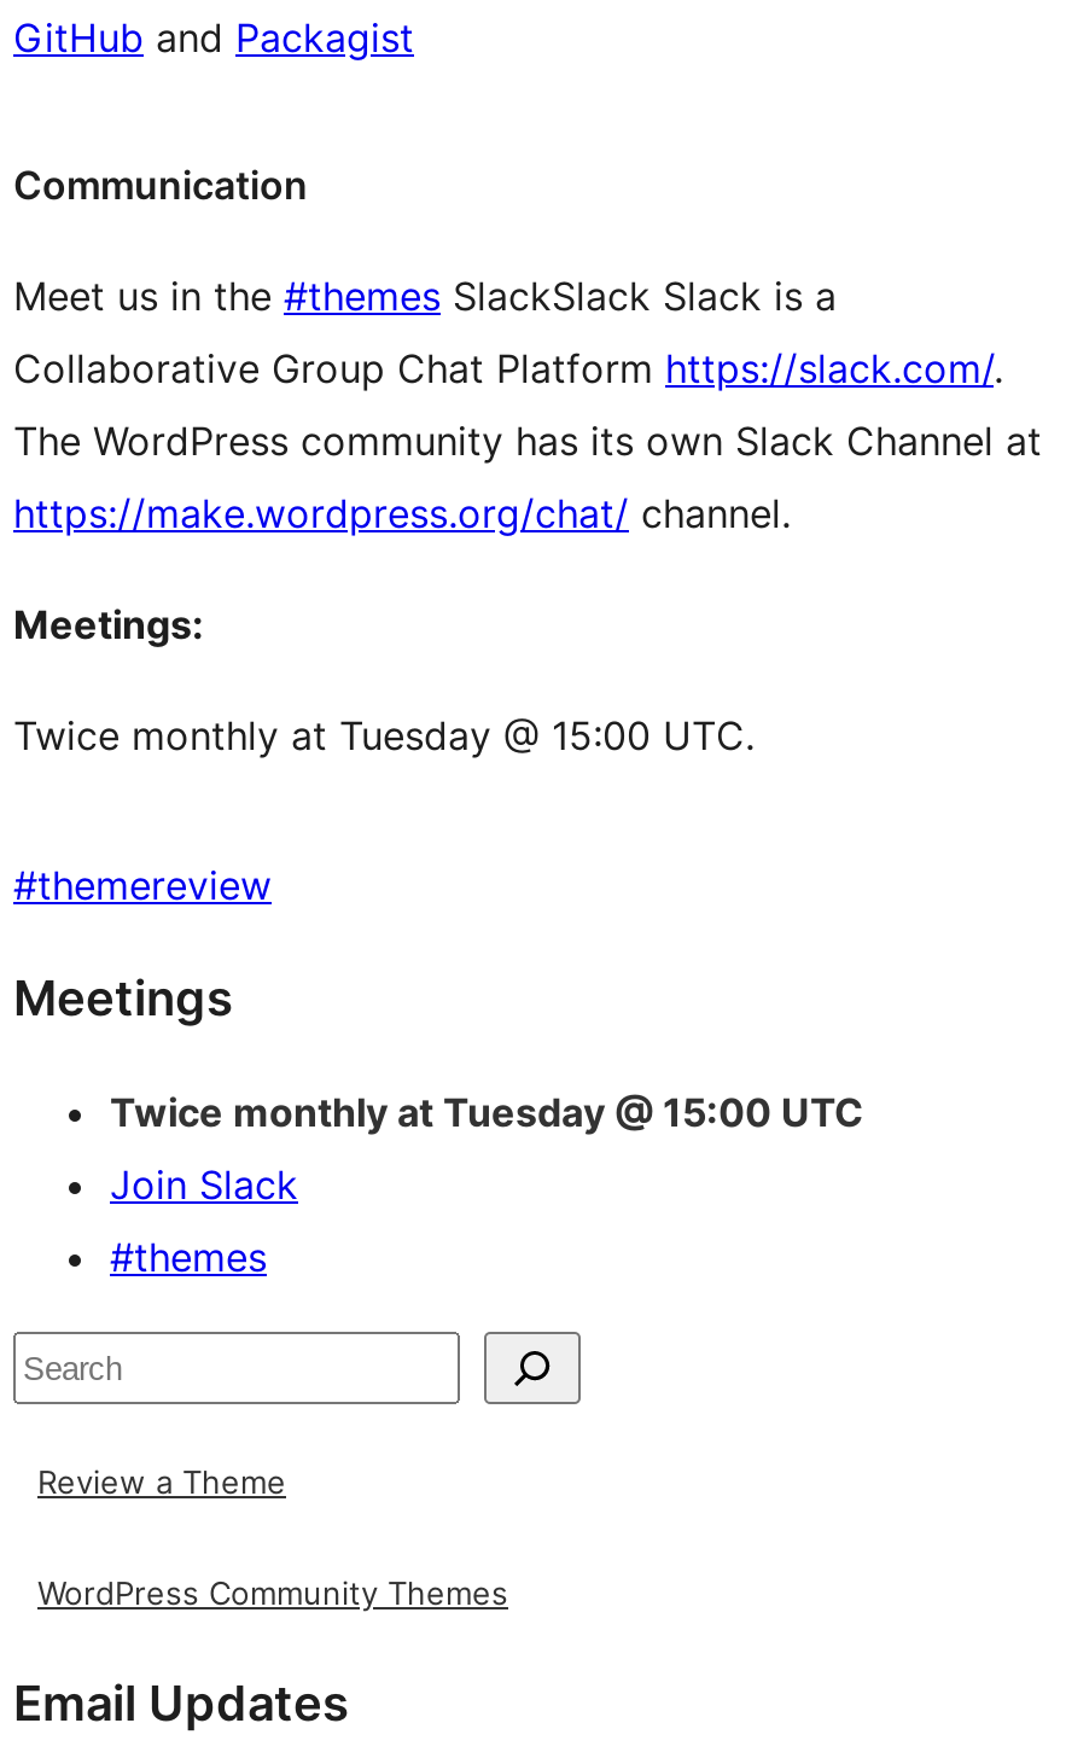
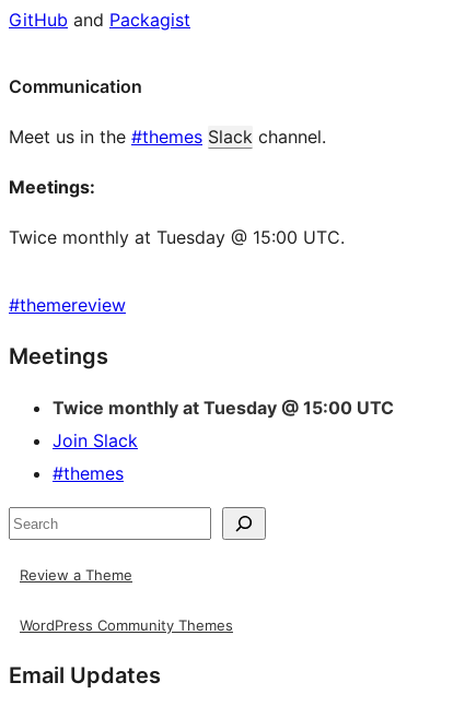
[13,272,1042,538] Meet us in the #themes SlackSlack Slack is a | Collaborative Group Chat Platform https://slack.com/. | The WordPress community has its own Slack Channel at | https://make.wordpress.org/chat/ channel. -> [9,126,326,148] Meet us in the #themes Slack channel.

